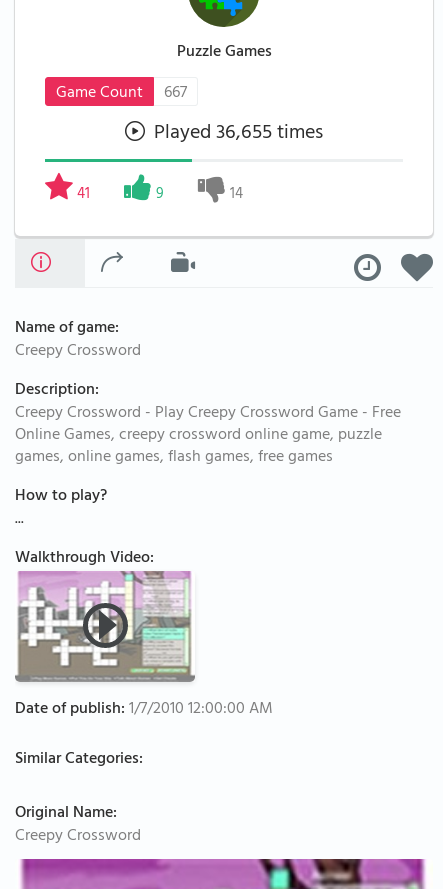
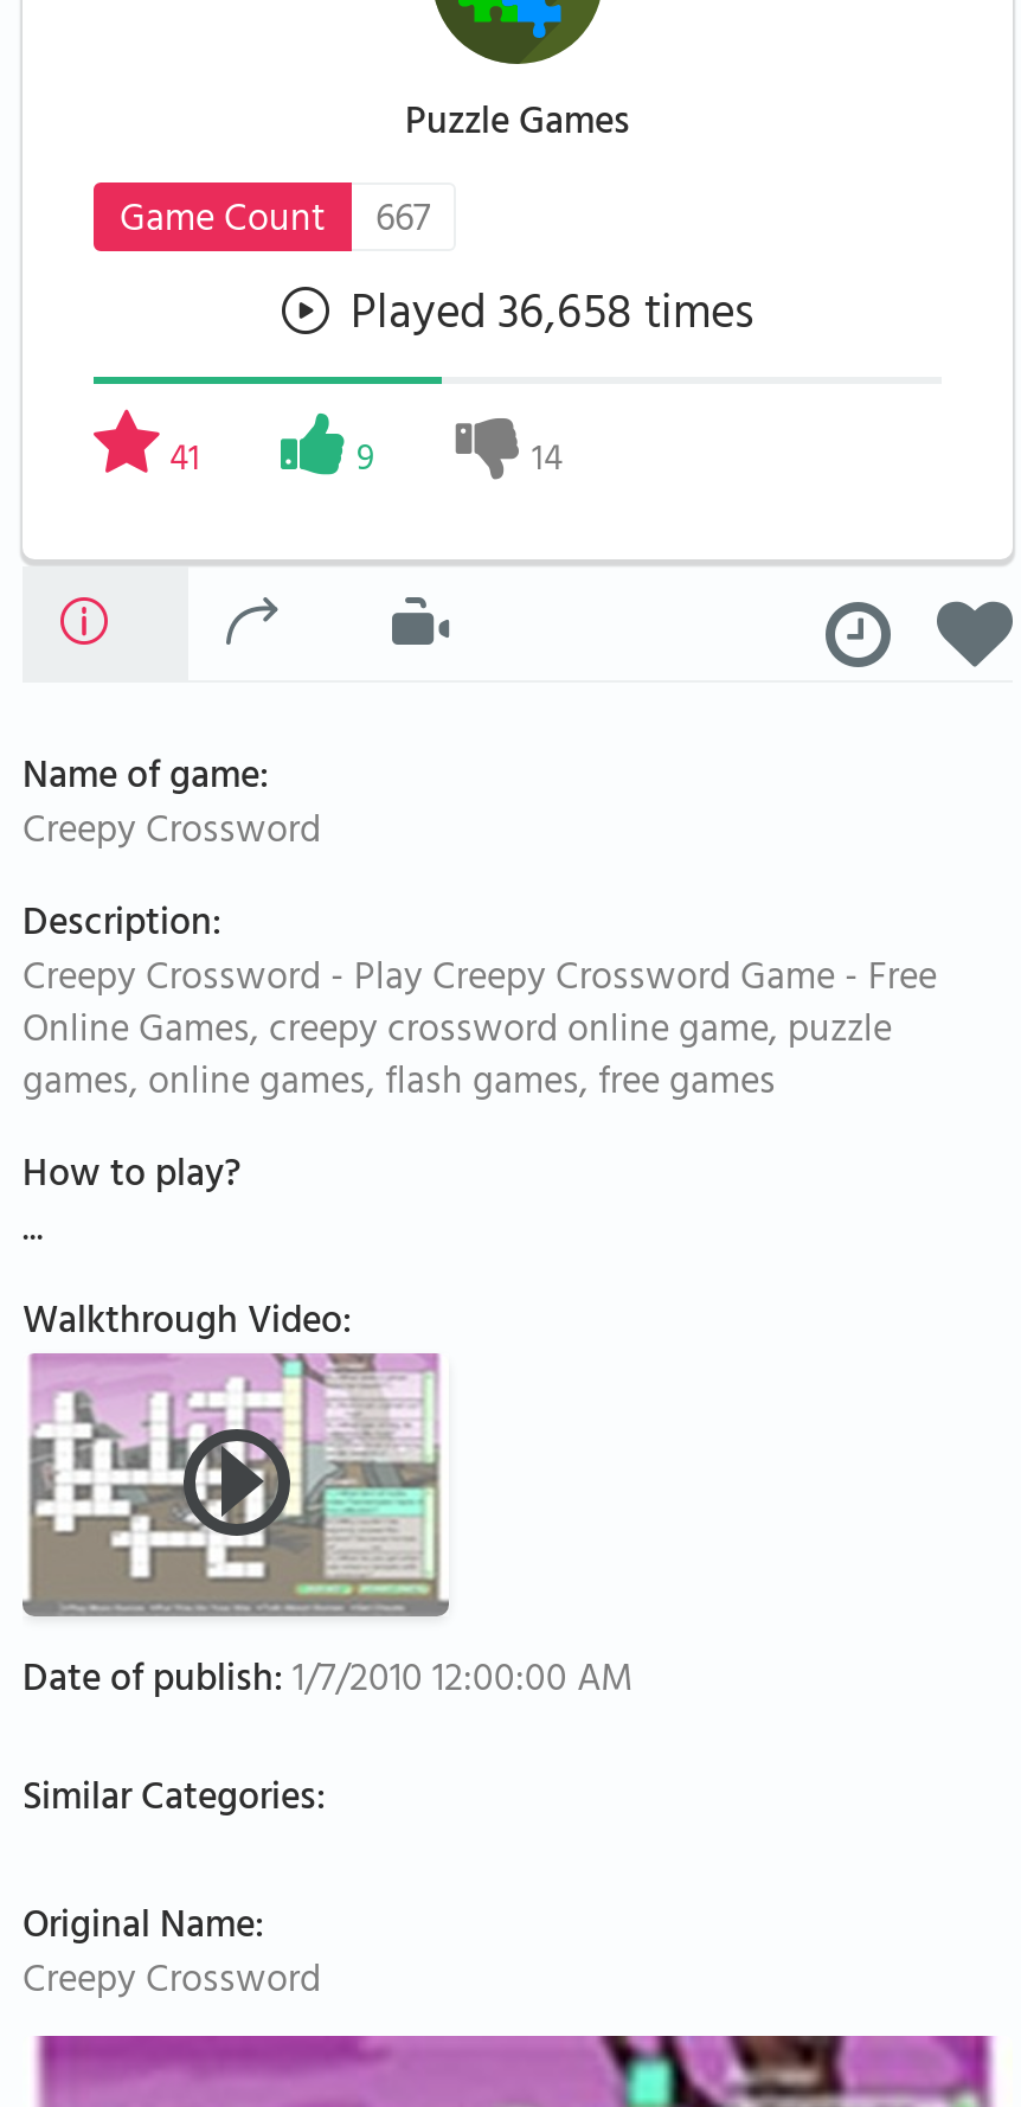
[149,116,323,153] Played 36,655 times -> [339,275,753,363] Played 36,658 times

